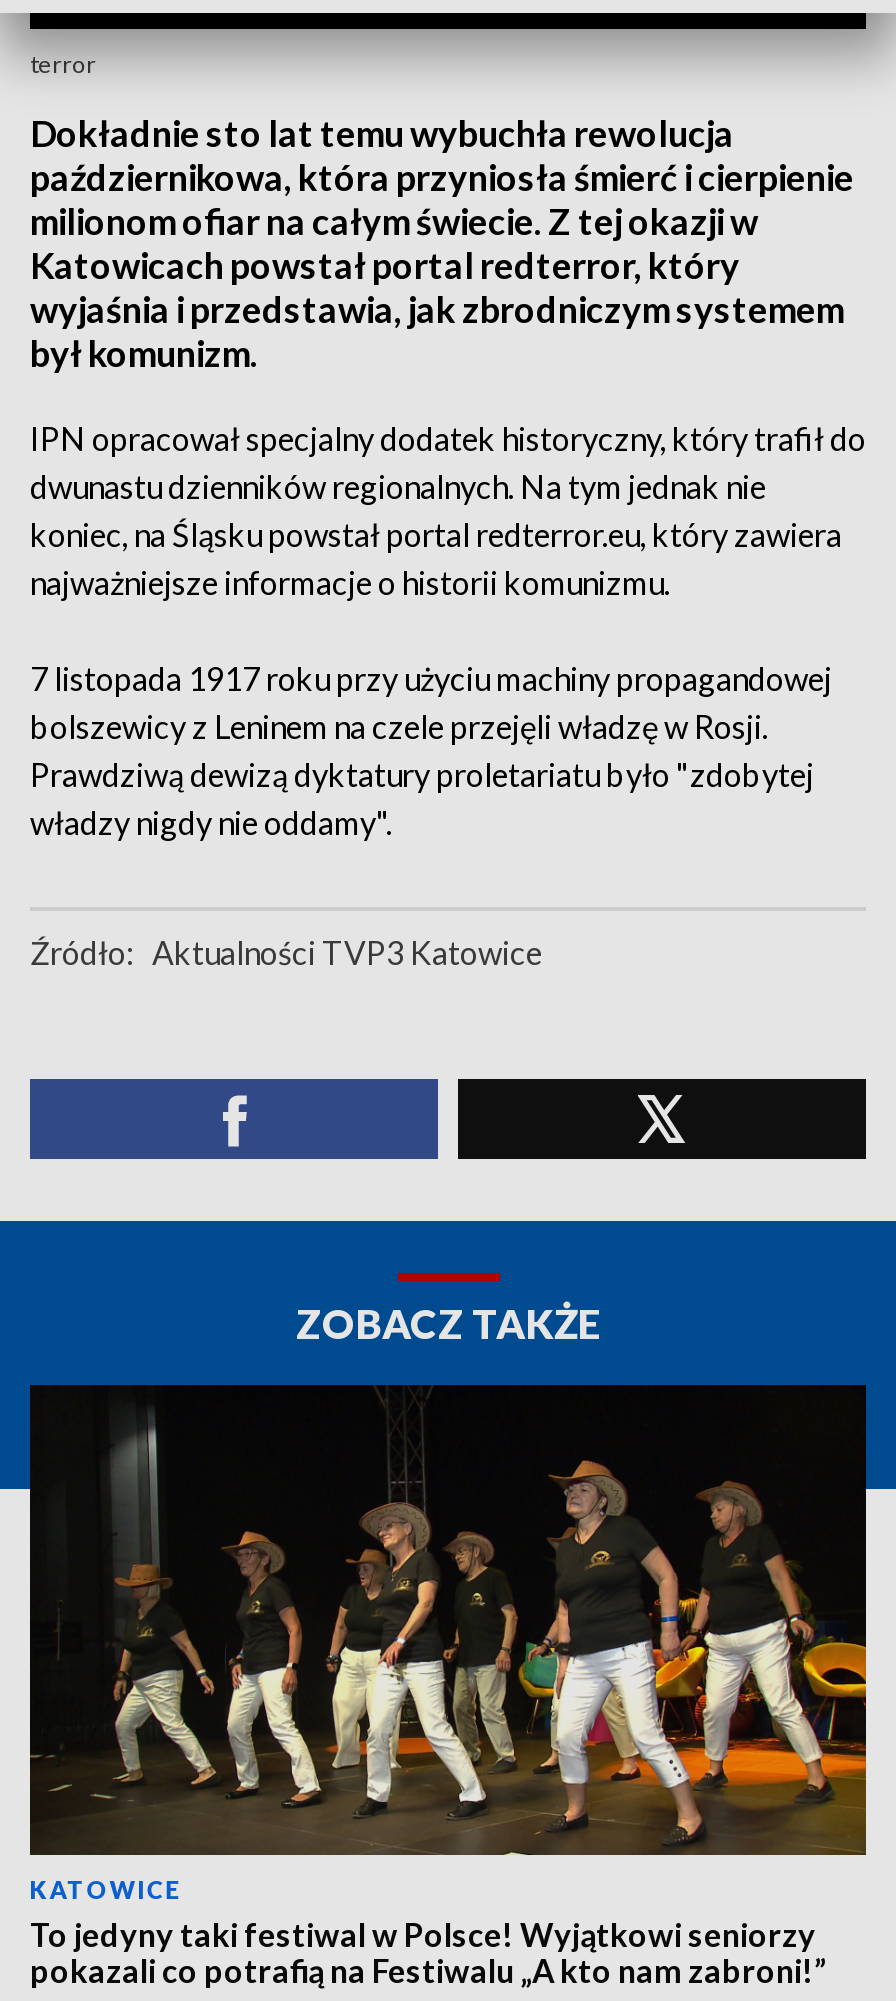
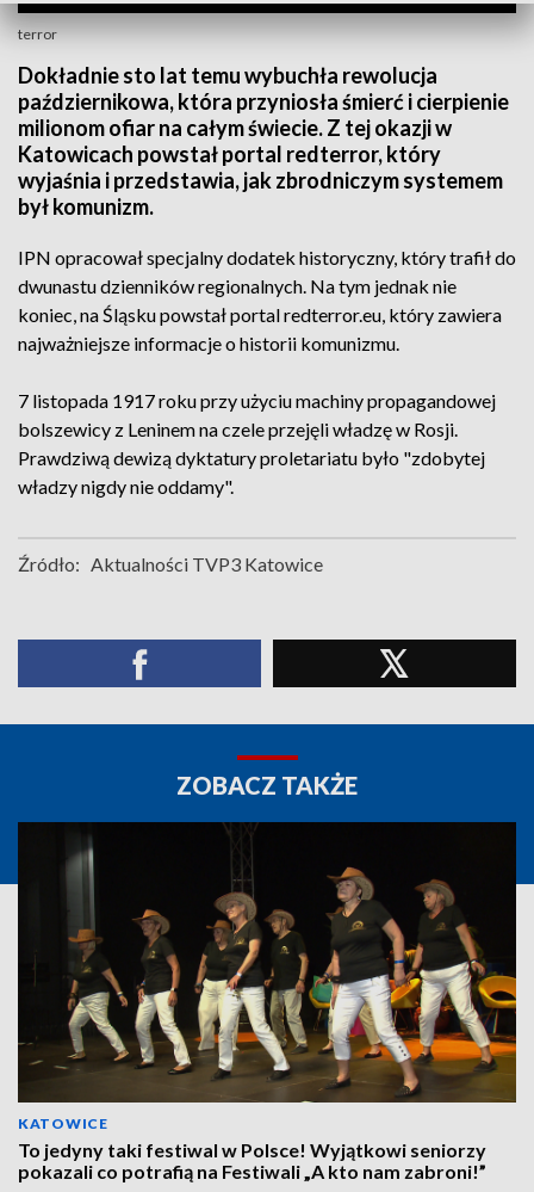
[30,1951,826,1989] pokazali co potrafią na Festiwalu „A kto nam zabroni!” -> [18,1160,486,1182] pokazali co potrafią na Festiwali „A kto nam zabroni!”

